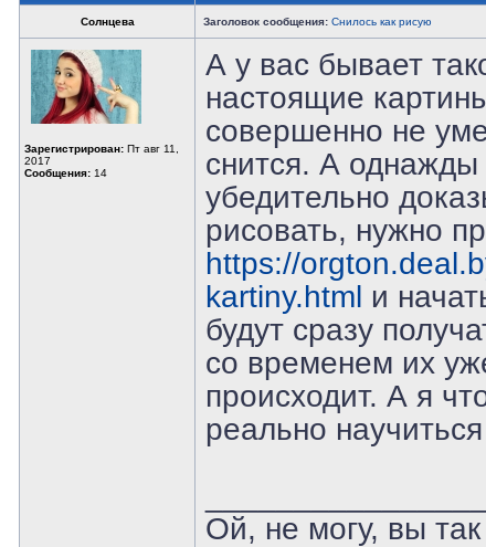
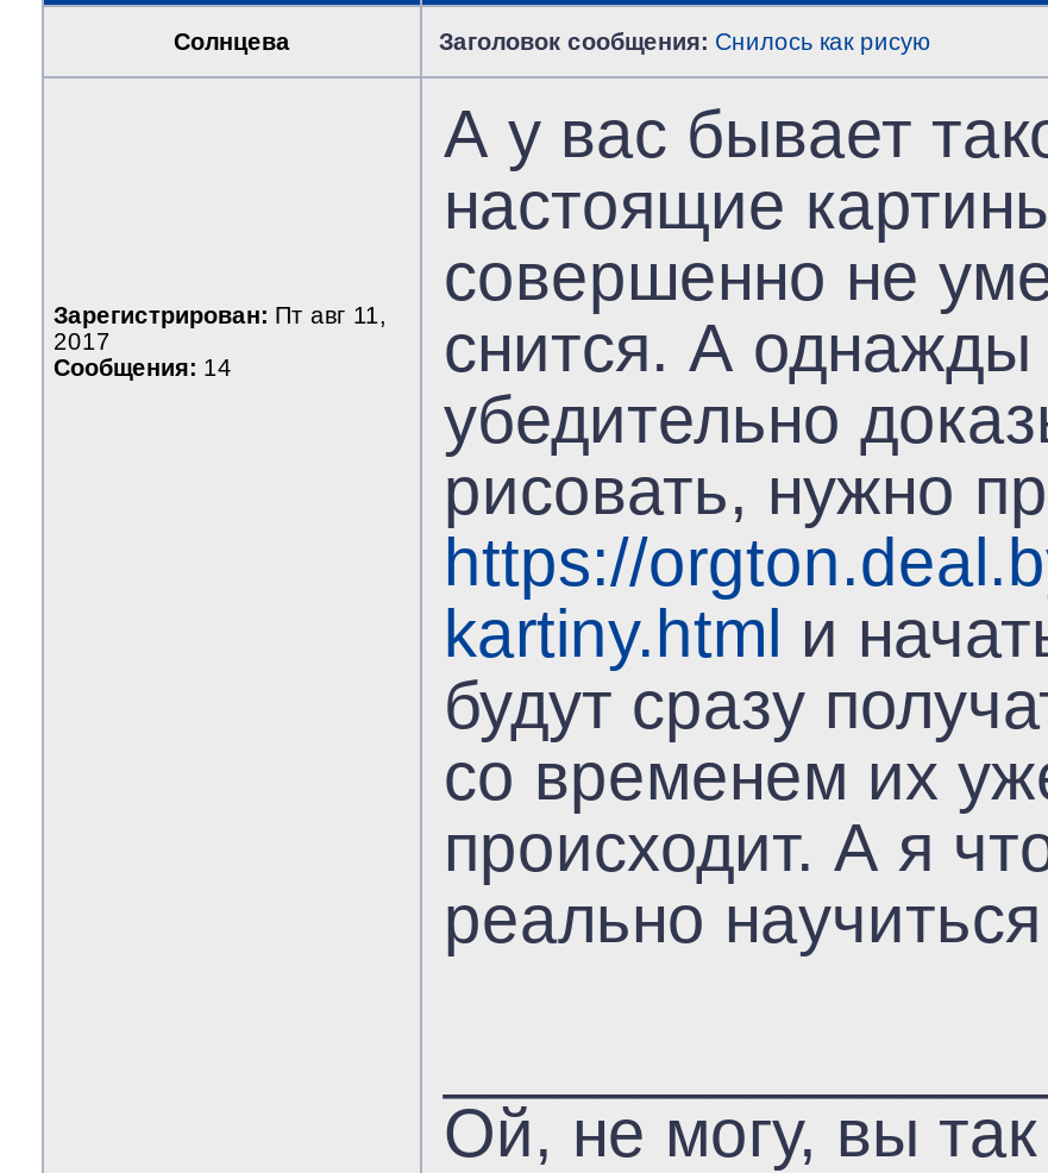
[30,49,142,125] [image] -> none

